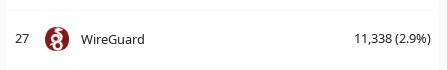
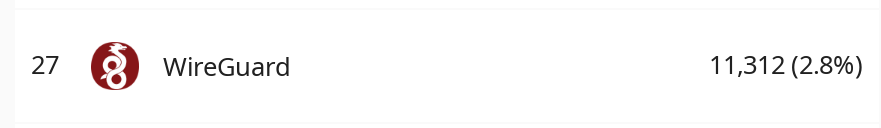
[354,29,431,47] 11,338 (2.9%) -> [709,46,863,82] 11,312 (2.8%)

